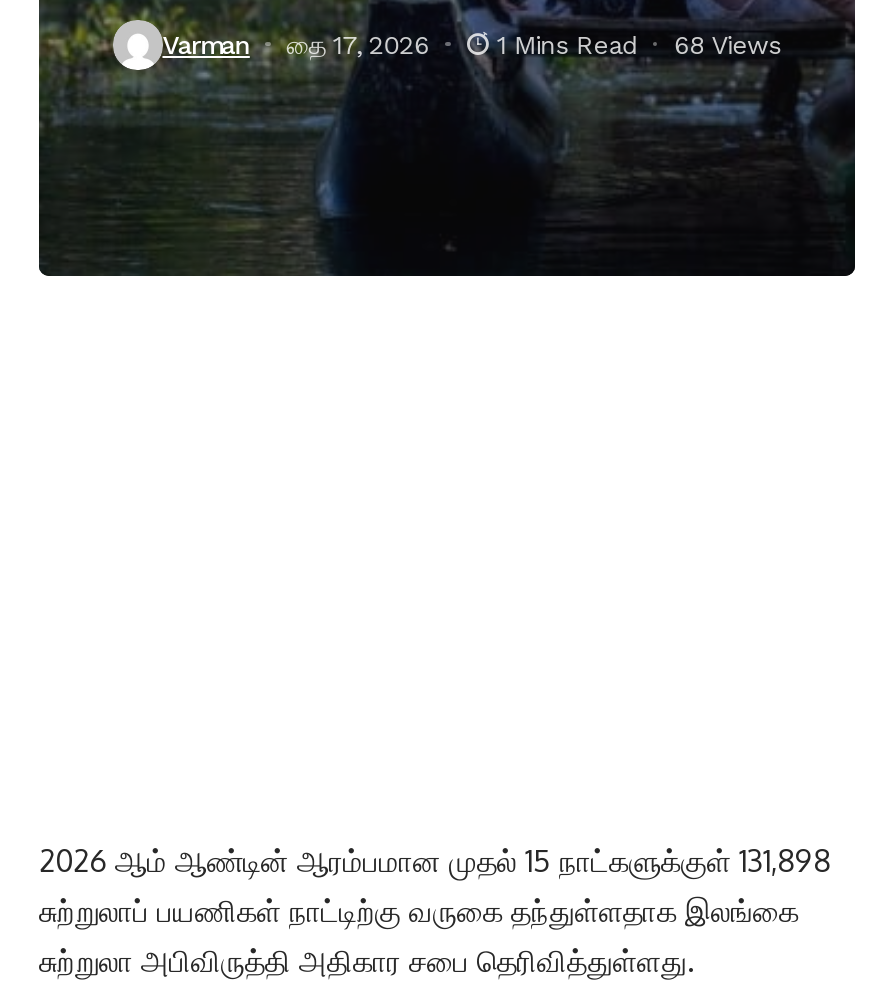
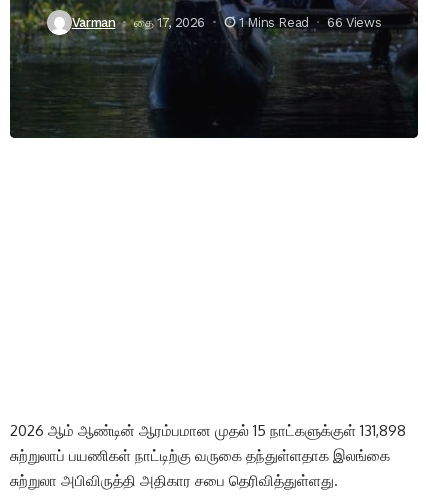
[497,29,781,59] 1 Mins Read 68 Views -> [239,14,381,29] 1 Mins Read 66 Views

